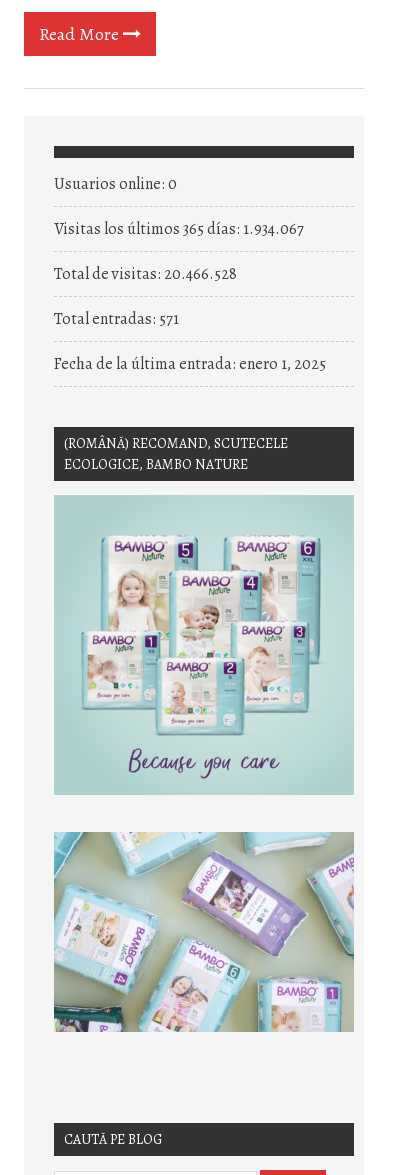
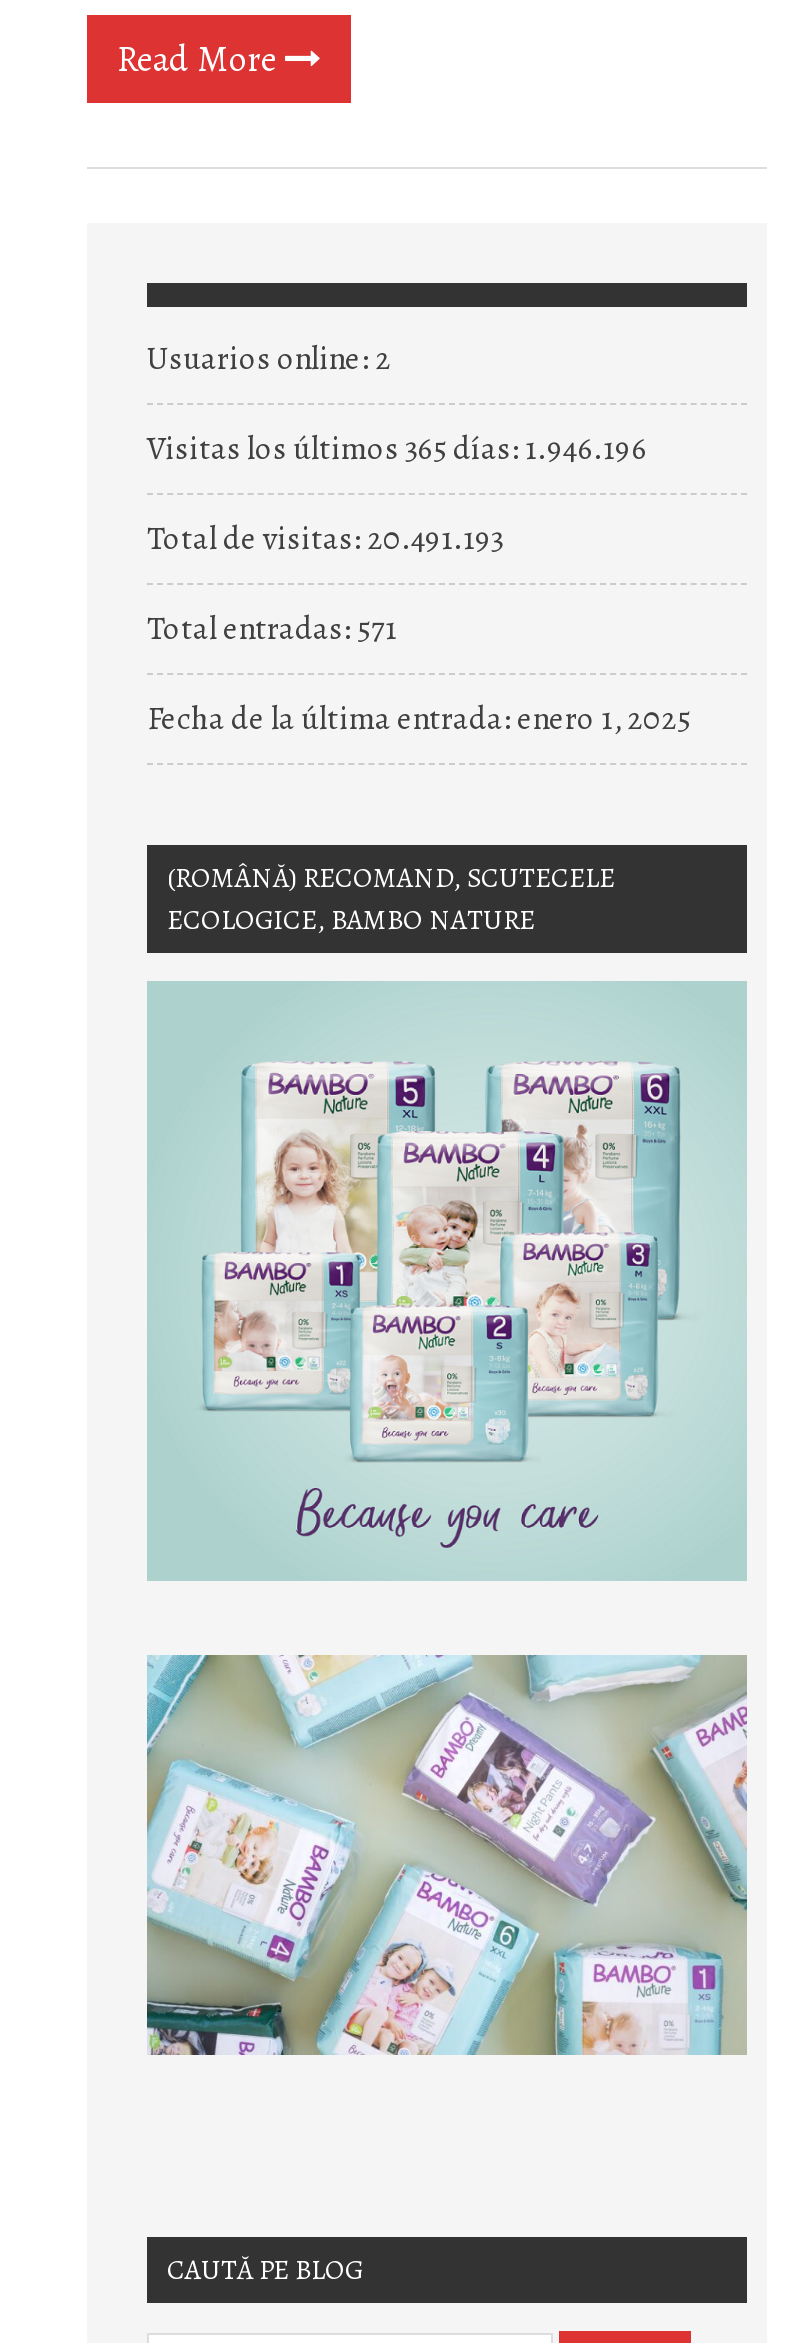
[54,173,177,195] Usuarios online: 0 -> [147,337,391,381] Usuarios online: 2
[54,218,304,240] Visitas los últimos 365 días: 1.934.067 -> [147,427,647,471] Visitas los últimos 365 días: 1.946.196
[54,263,237,285] Total de visitas: 20.466.528 -> [147,517,503,561] Total de visitas: 20.491.193

